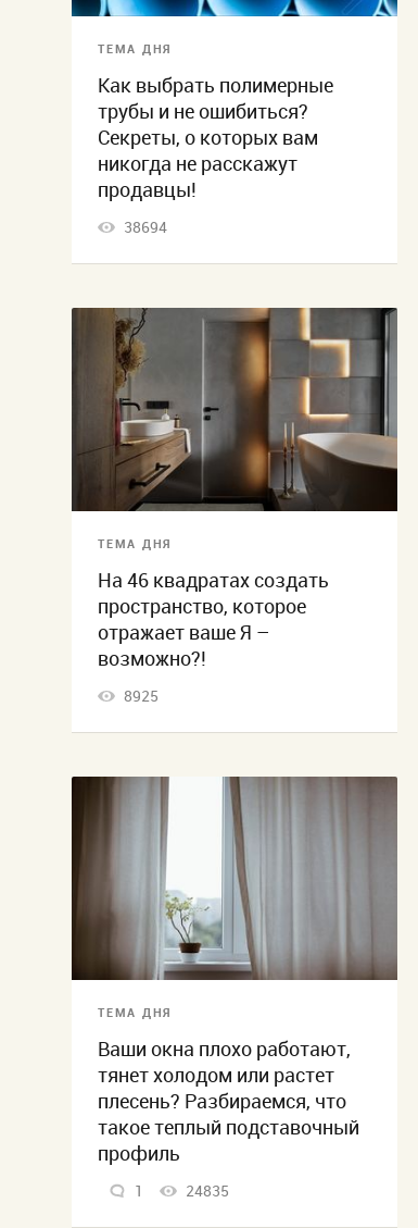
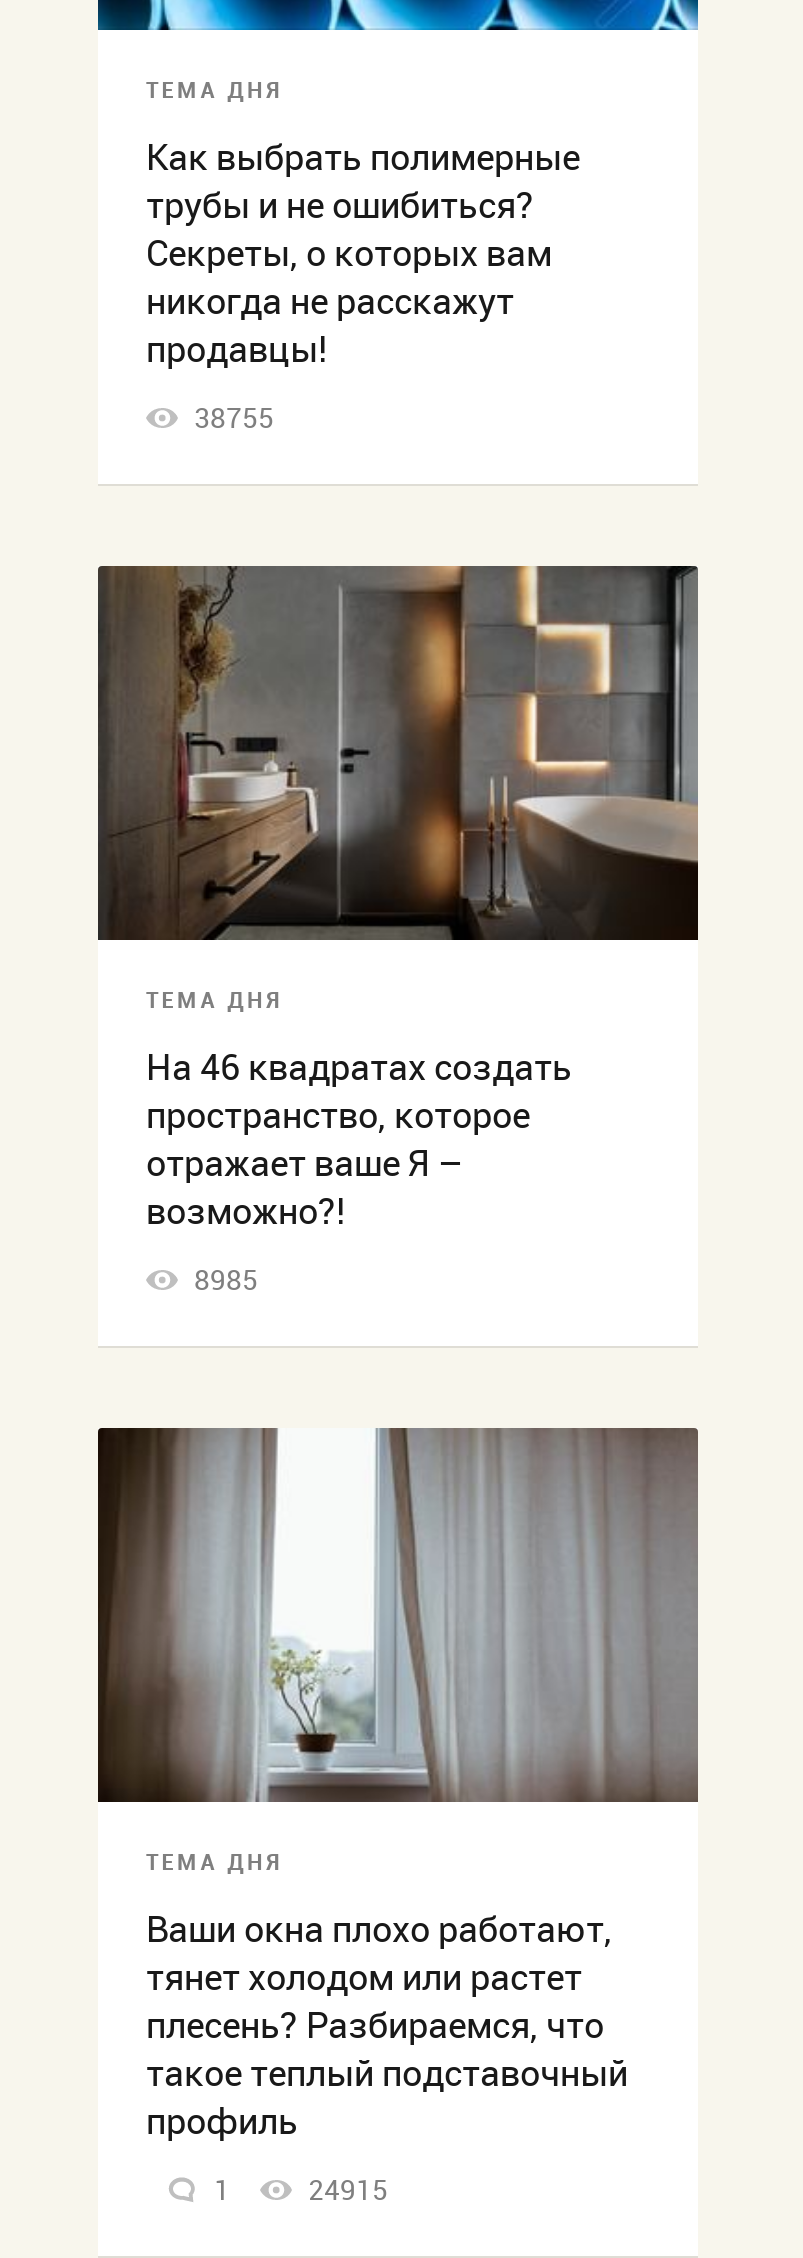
[124,219,167,236] 38694 -> [194,402,274,434] 38755
[124,687,159,705] 8925 -> [194,1264,258,1296] 8985
[186,1182,229,1200] 24835 -> [308,2174,388,2206] 24915

